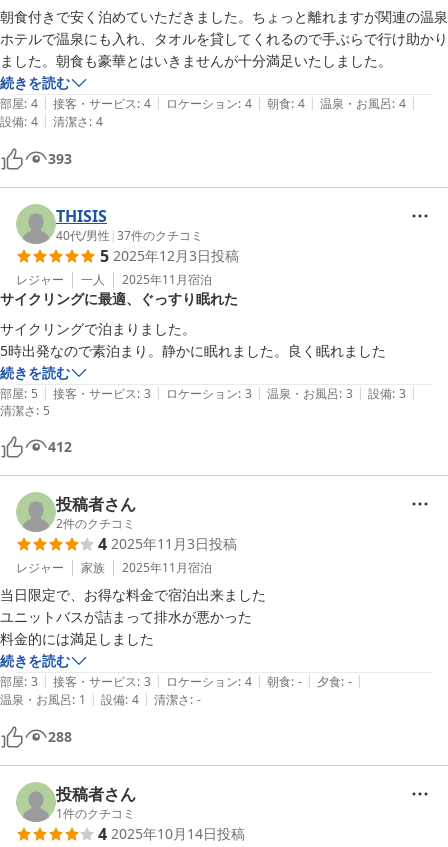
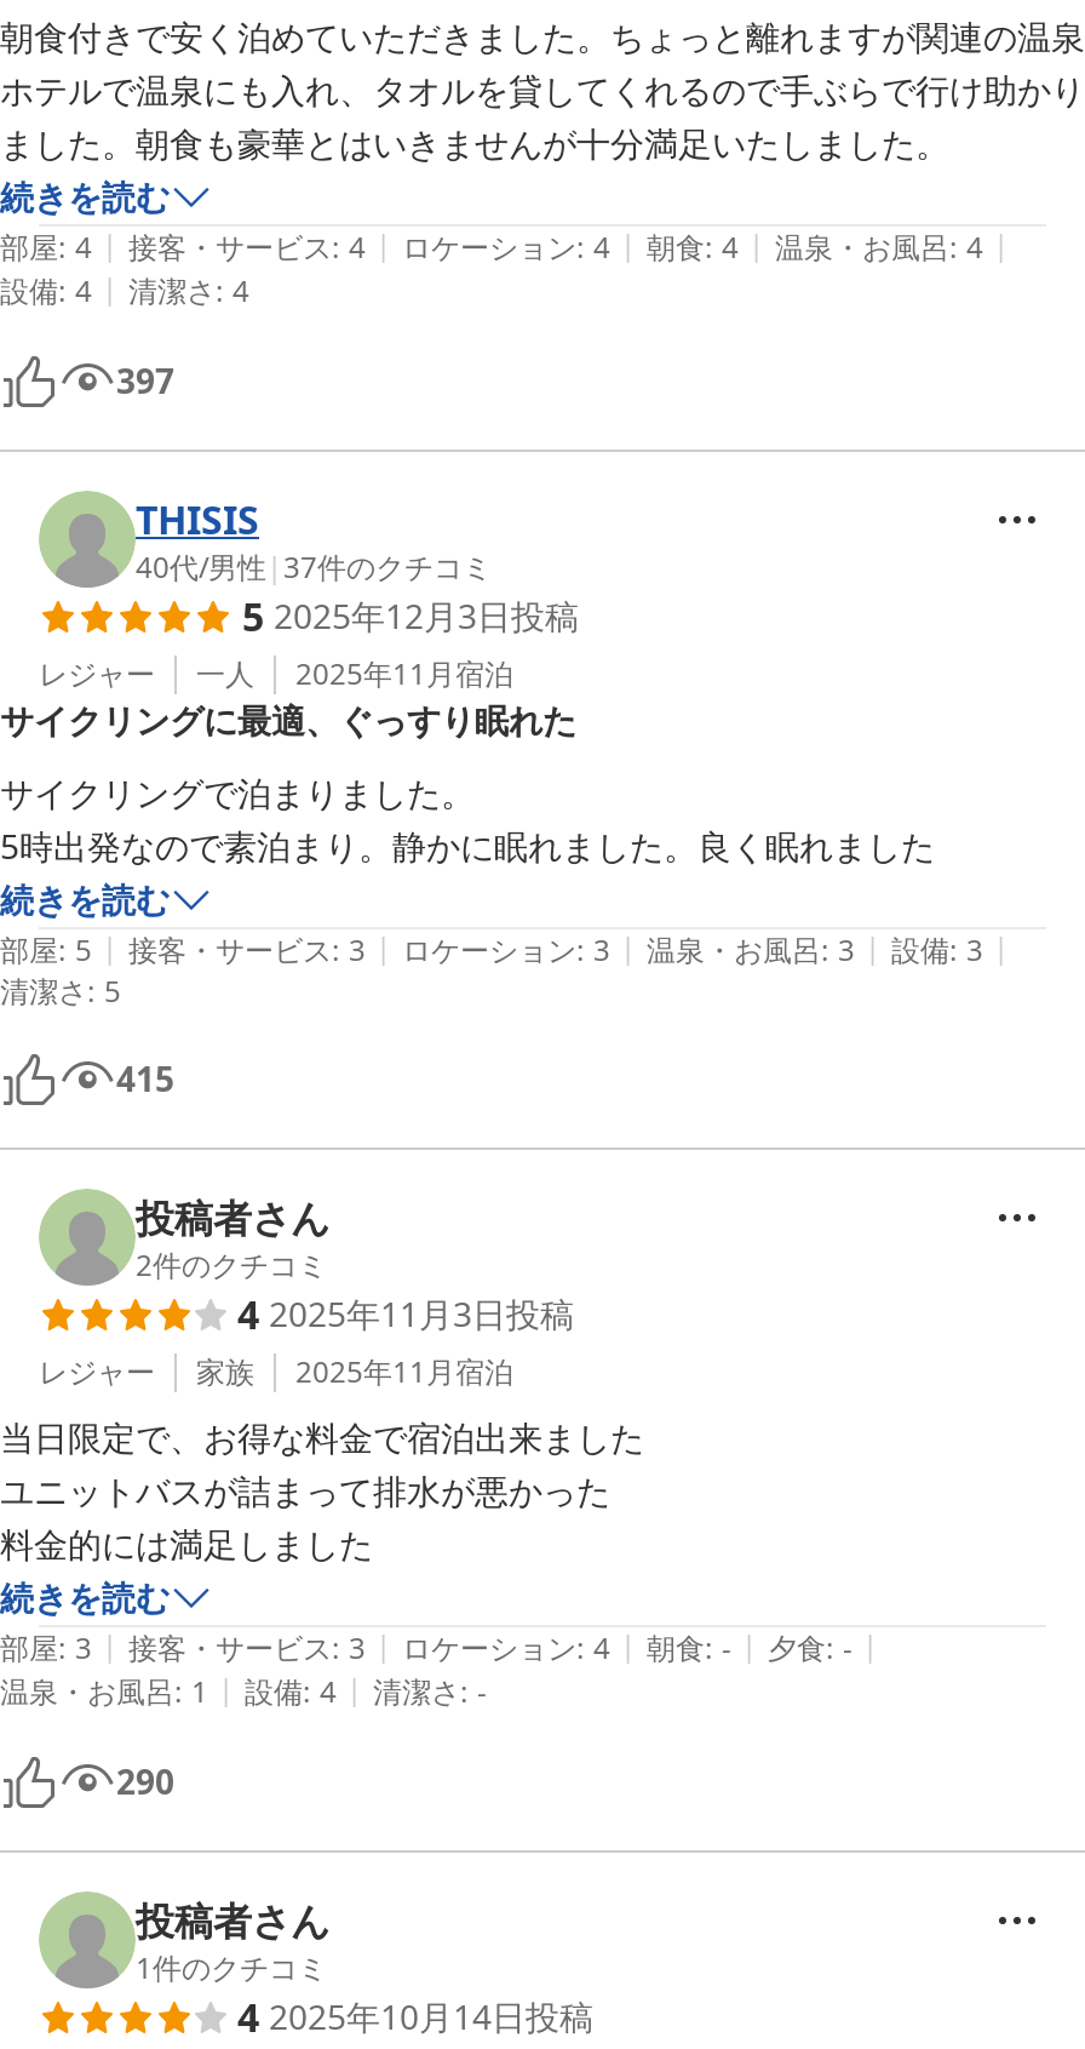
[48,149,72,168] 393 -> [116,357,174,403] 397
[48,437,72,456] 412 -> [116,1055,174,1101] 415
[48,727,72,746] 288 -> [116,1758,174,1804] 290

